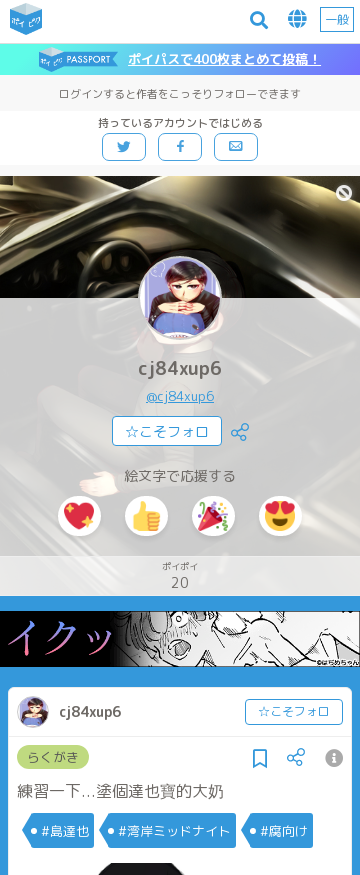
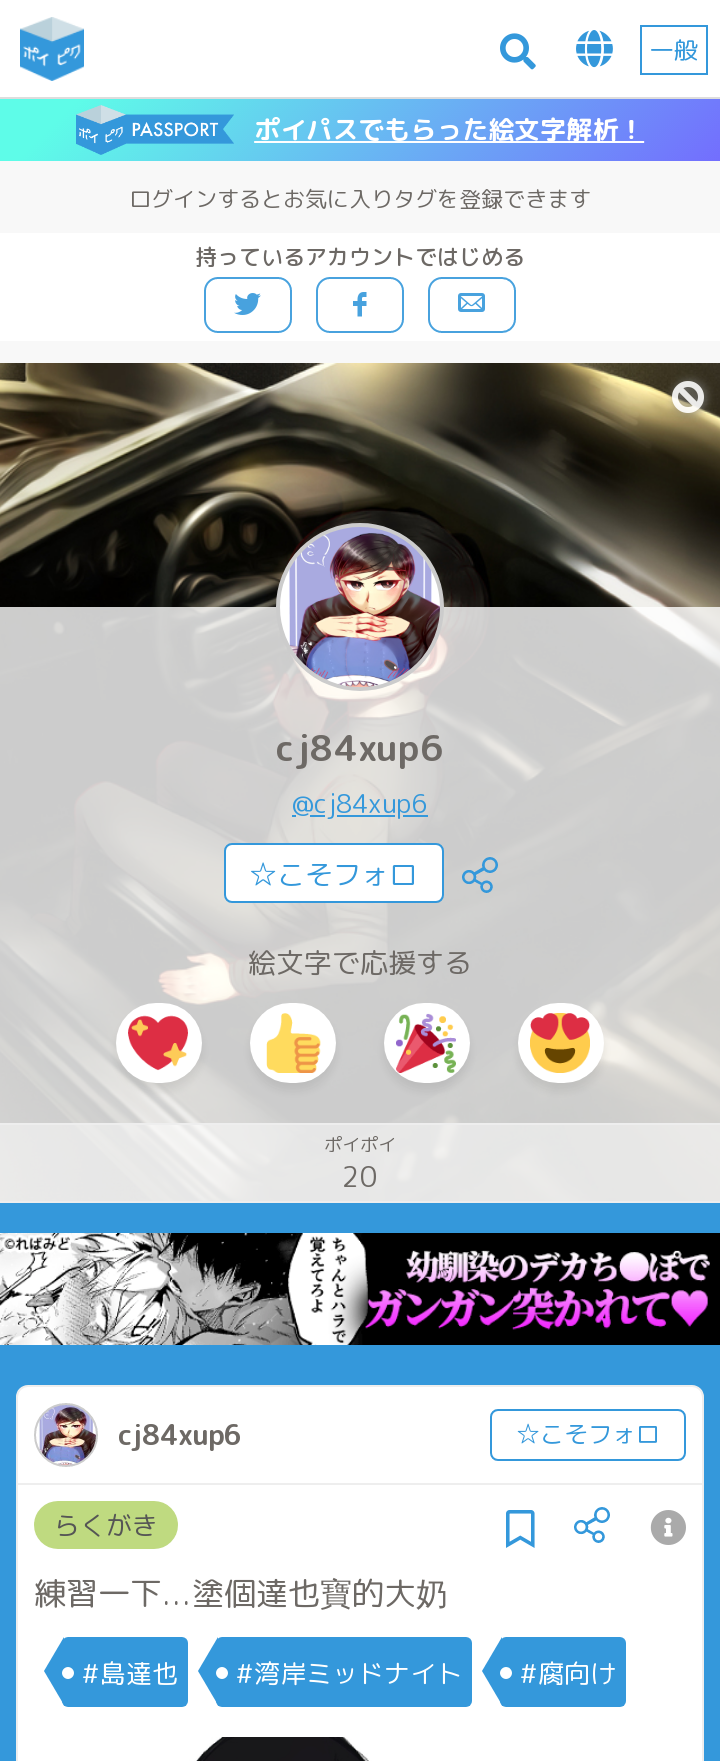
[128,50,321,68] ポイパスで400枚まとめて投稿！ -> [254,111,644,147] ポイパスでもらった絵文字解析！
[59,86,301,102] ログインすると作者をこっそりフォローできます -> [129,183,591,215] ログインするとお気に入りタグを登録できます
[3,610,357,668] [image] -> [6,1231,714,1347] [image]

